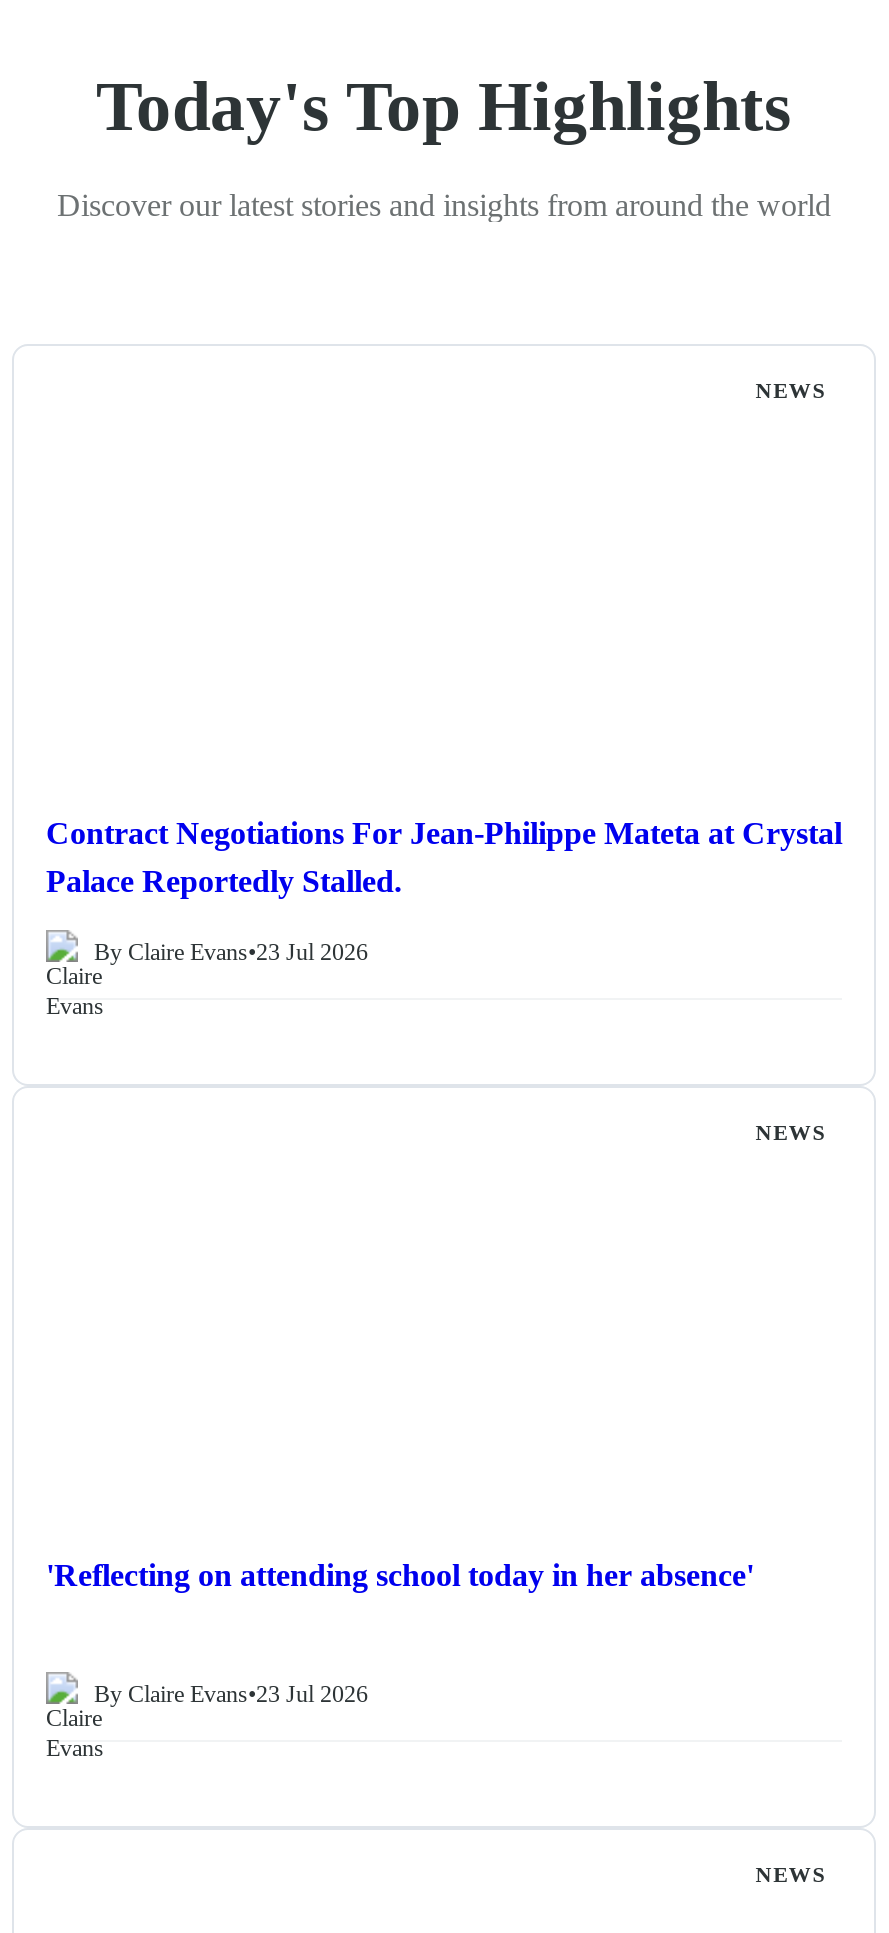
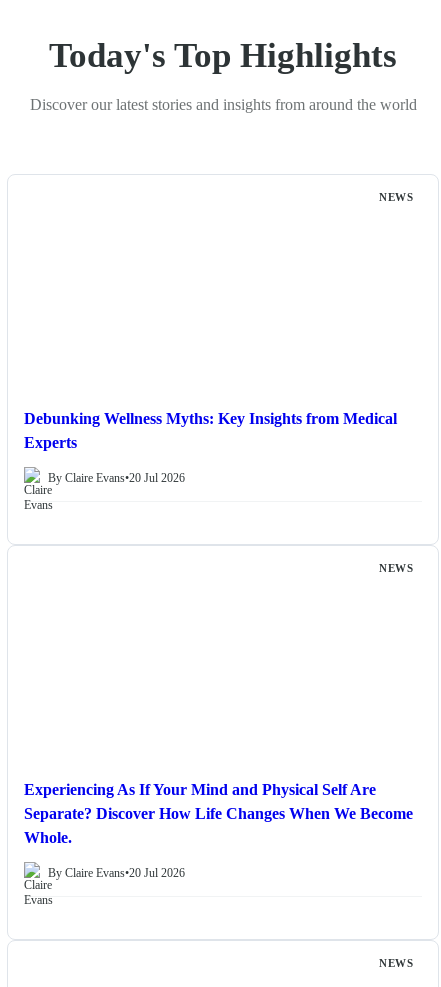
[46,815,842,897] Contract Negotiations For Jean-Philippe Mateta at Crystal | Palace Reportedly Stalled. -> [24,409,397,450] Debunking Wellness Myths: Key Insights from Medical | Experts
[94,938,368,966] By Claire Evans•23 Jul 2026 -> [48,471,185,485] By Claire Evans•20 Jul 2026
[46,1557,754,1591] 'Reflecting on attending school today in her absence' -> [24,780,413,845] Experiencing As If Your Mind and Physical Self Are | Separate? Discover How Life Changes When We Become | Whole.
[94,1680,368,1708] By Claire Evans•23 Jul 2026 -> [48,866,185,880] By Claire Evans•20 Jul 2026

